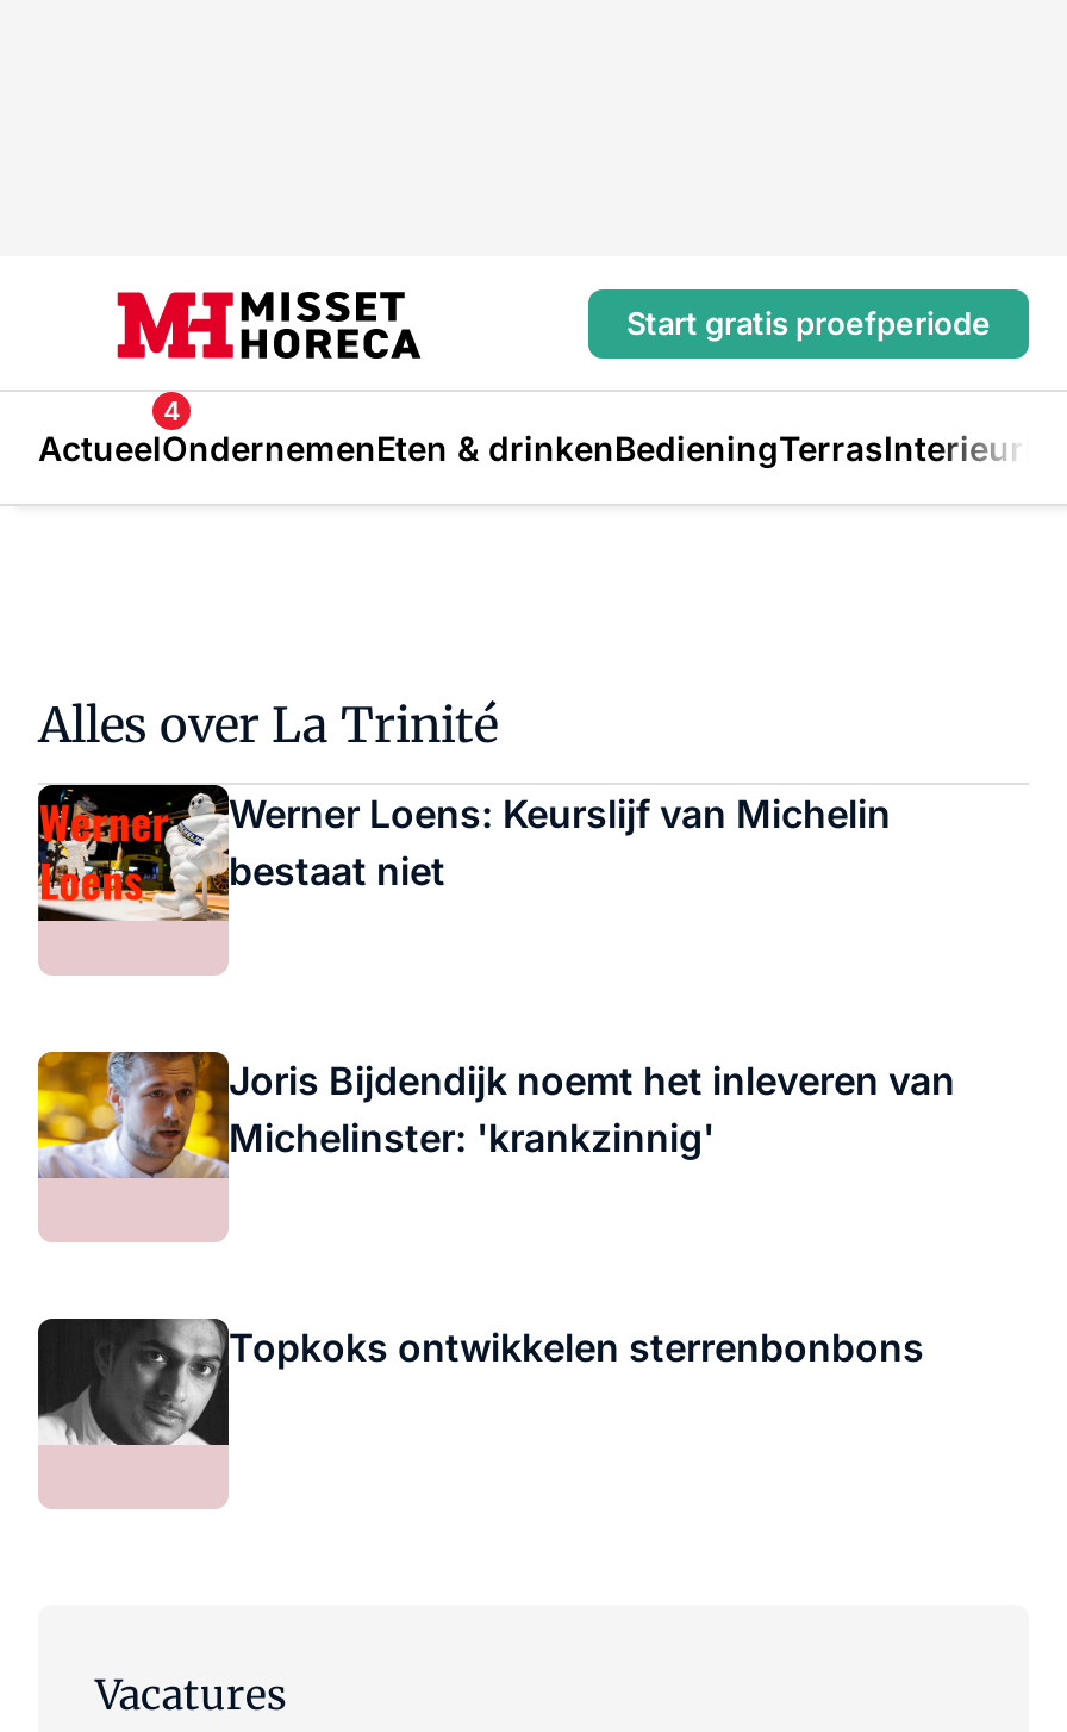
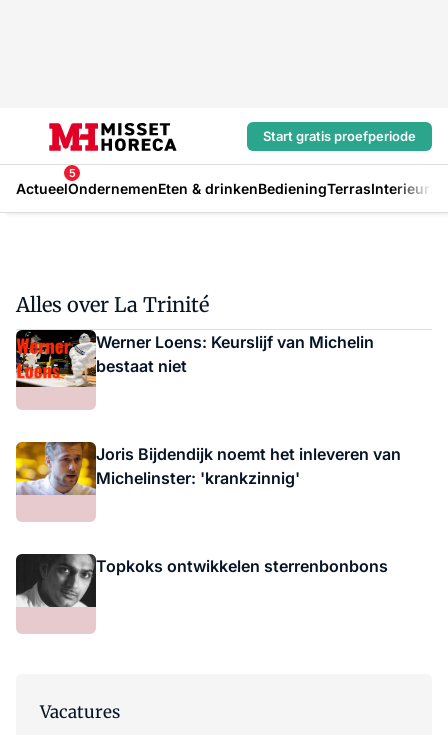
[163,394,180,428] 4 -> [68,166,75,180] 5

